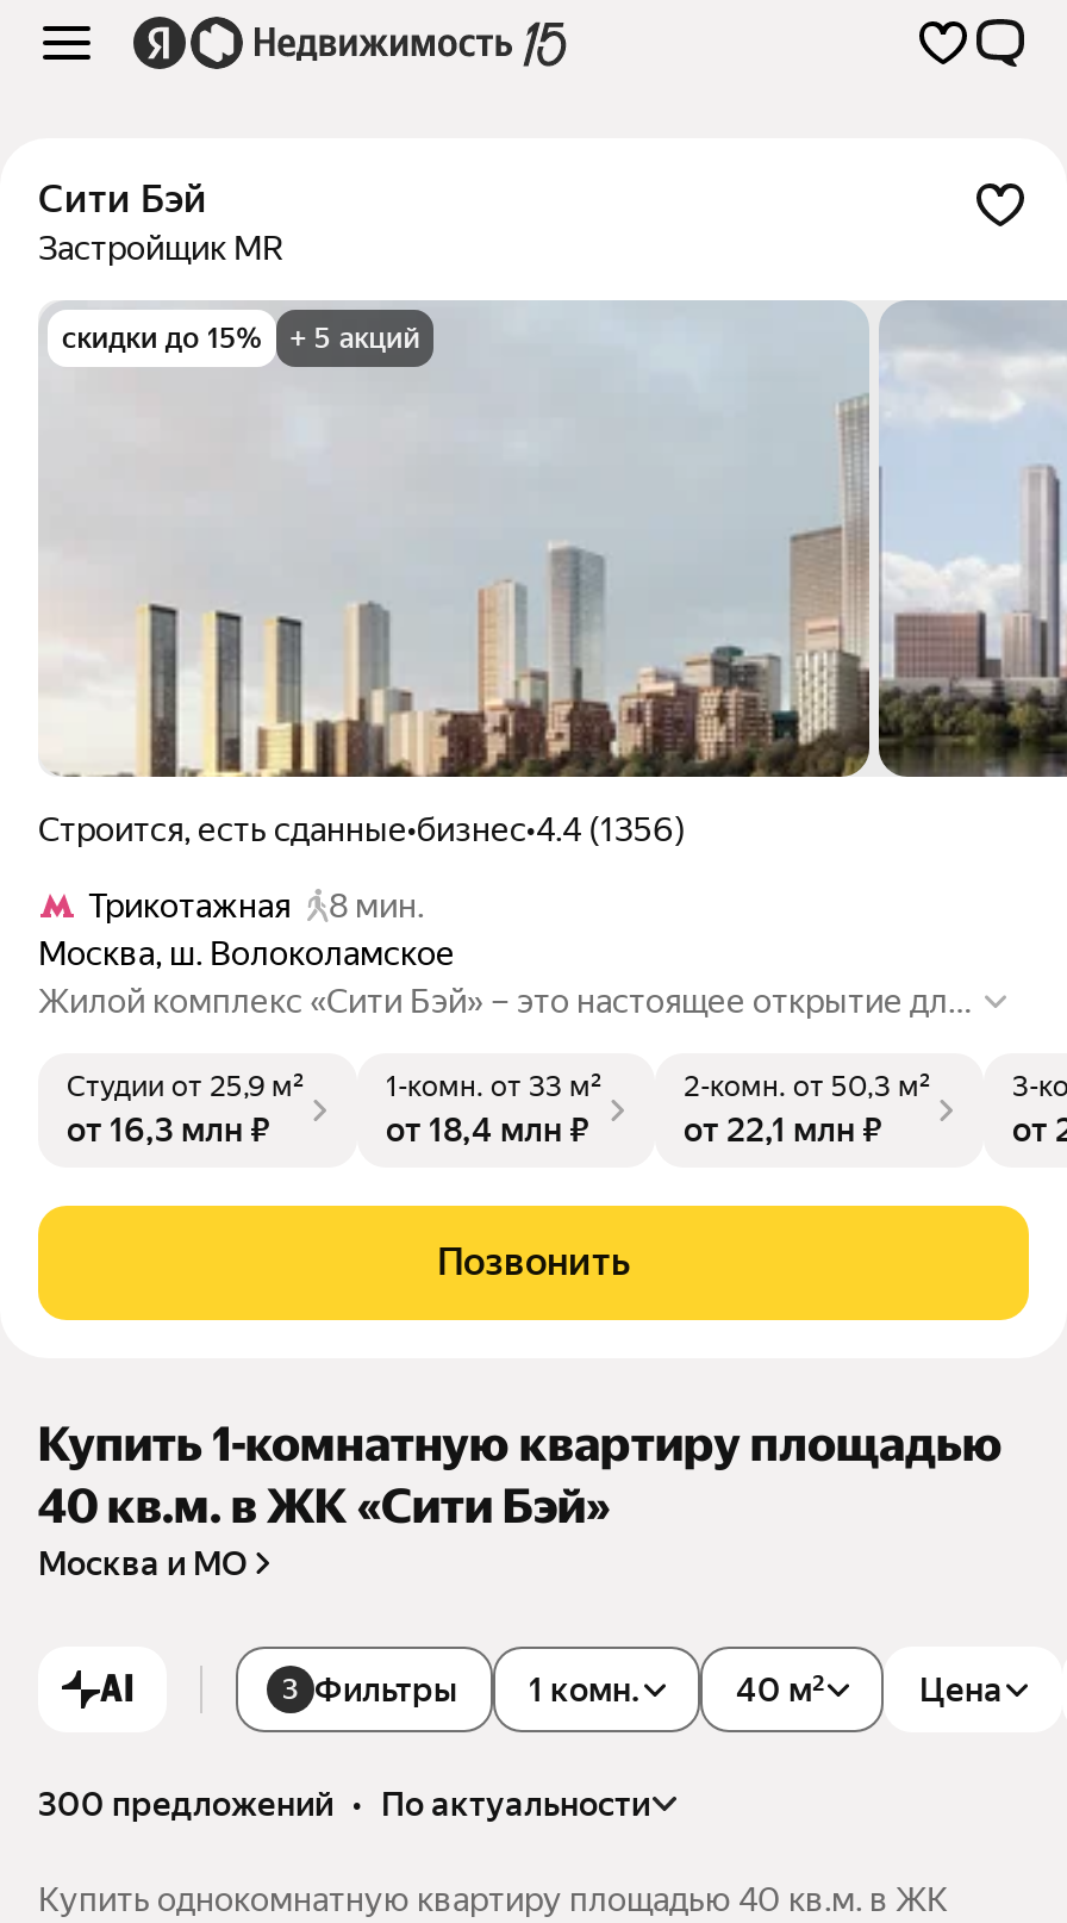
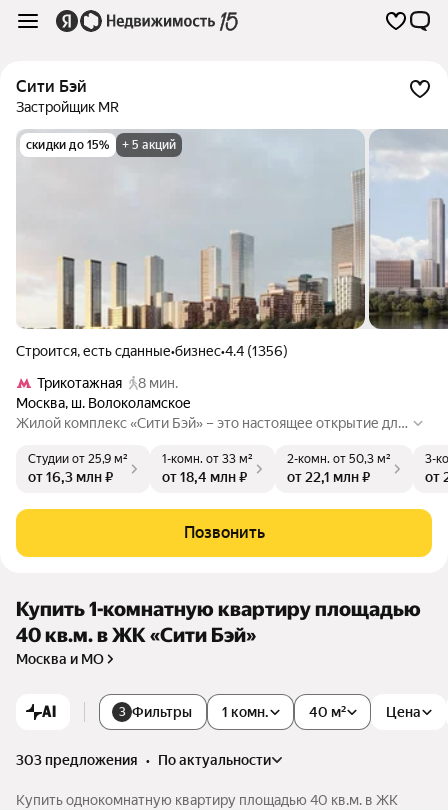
[38,1784,650,1822] 300 предложений • по актуальности -> [16,752,271,768] 303 предложения • по актуальности

